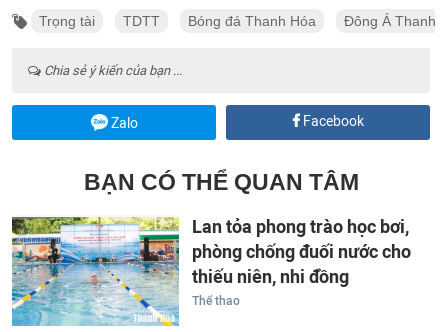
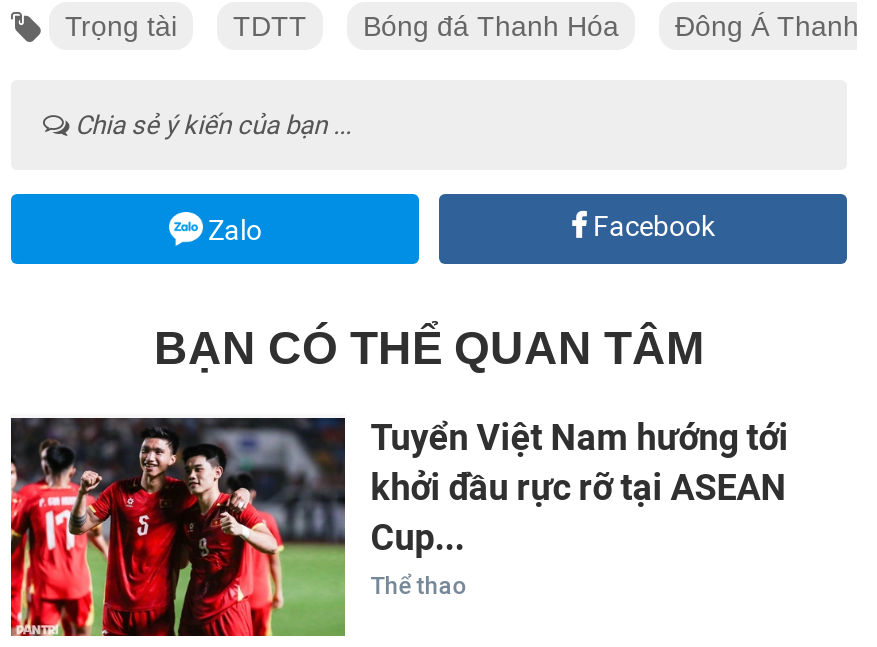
[11,216,411,327] [image] | Lan tỏa phong trào học bơi, | phòng chống đuối nước cho | thiếu niên, nhi đồng -> [9,416,788,638] [image] | Tuyển Việt Nam hướng tới | khởi đầu rực rỡ tại ASEAN | Cup...

